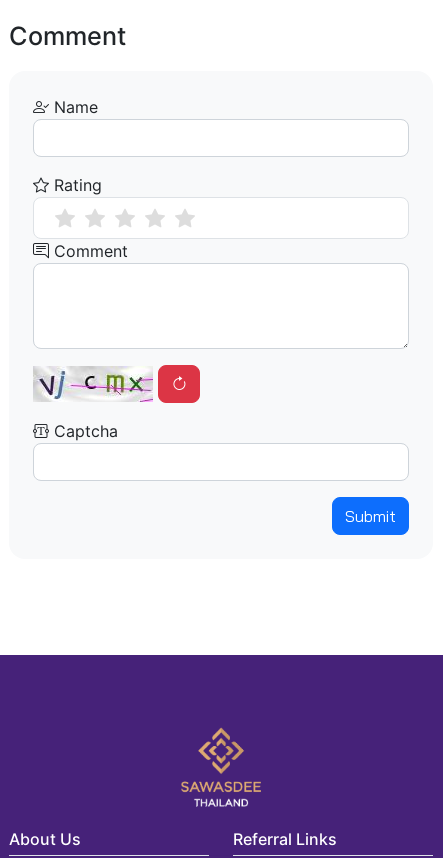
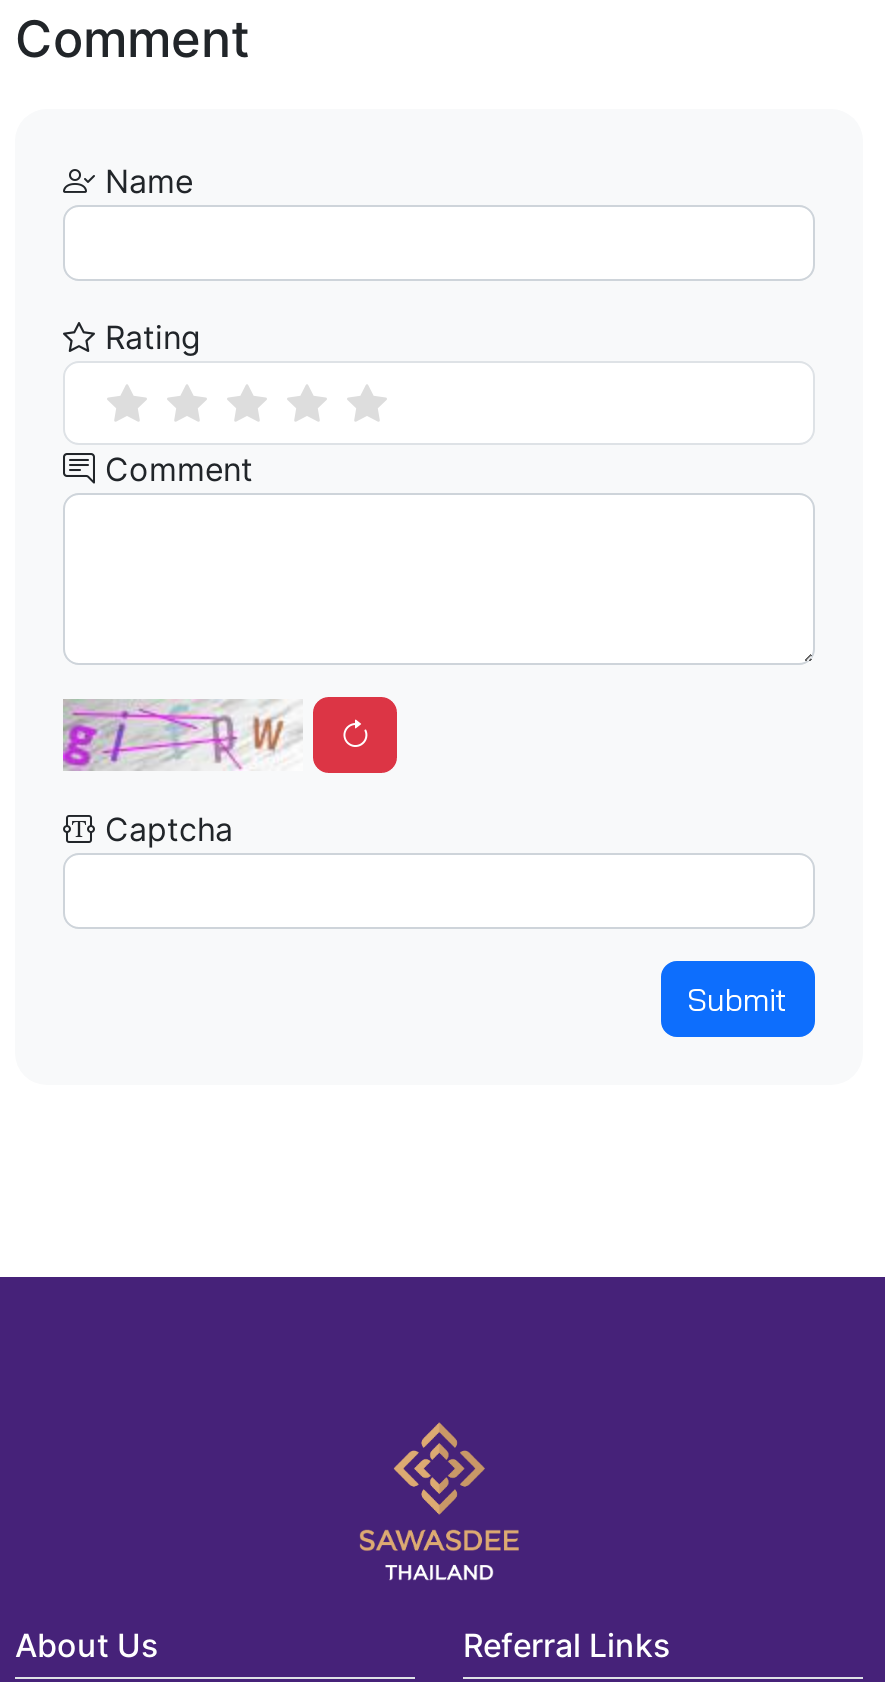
[34,367,154,403] [image] -> [61,699,301,771] [image]

